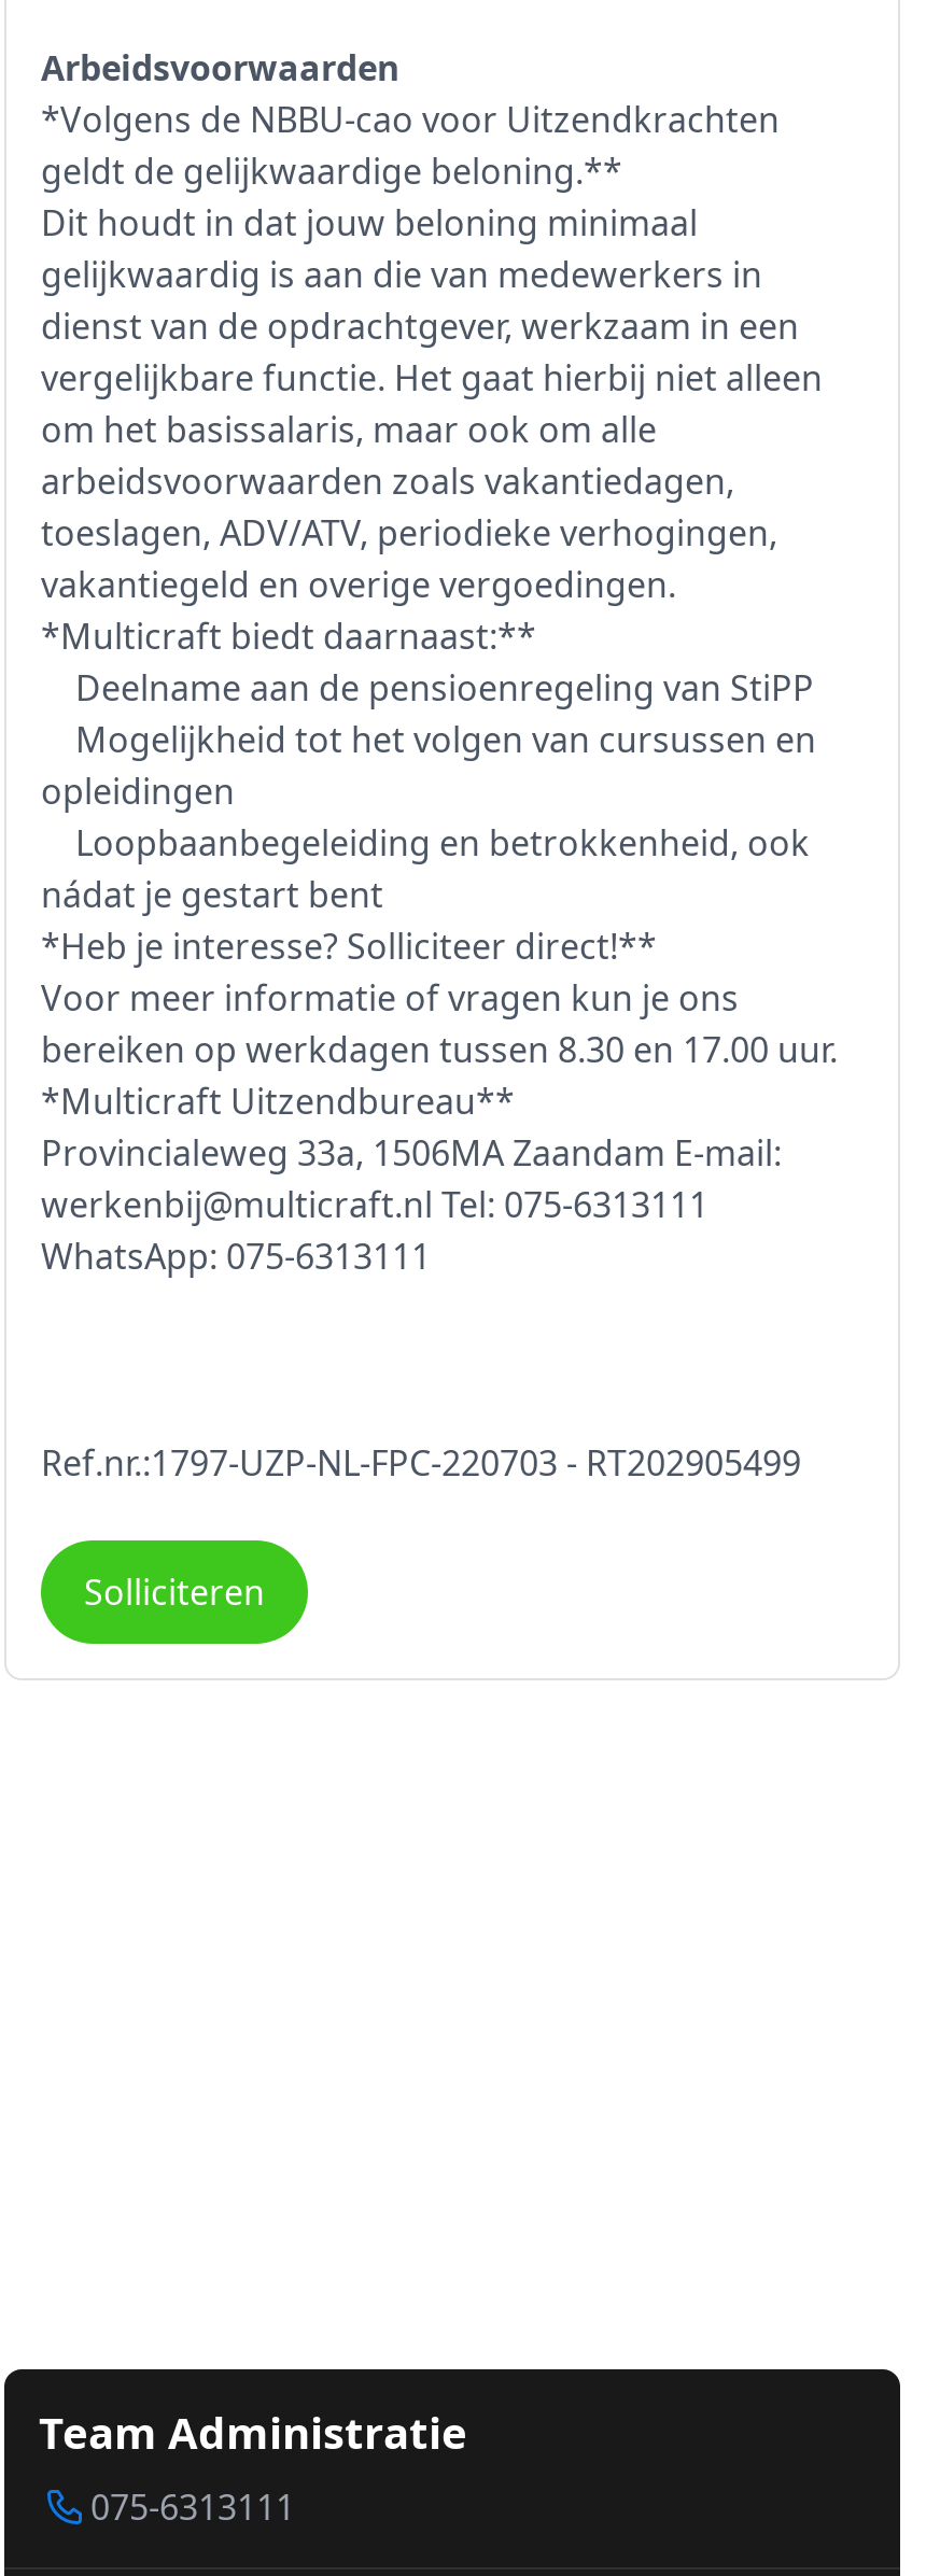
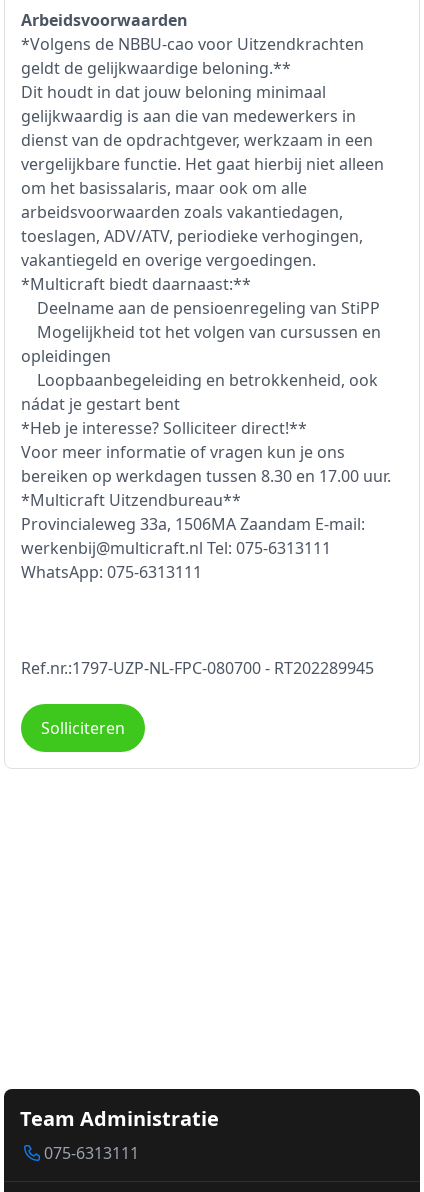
[41,1439,801,1487] Ref.nr.:1797-UZP-NL-FPC-220703 - RT202905499 -> [21,657,374,679] Ref.nr.:1797-UZP-NL-FPC-080700 - RT202289945

